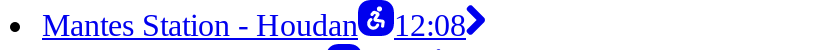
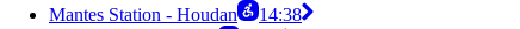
[42,8,466,42] Mantes Station - Houdan 12:08 -> [49,5,302,25] Mantes Station - Houdan 14:38

